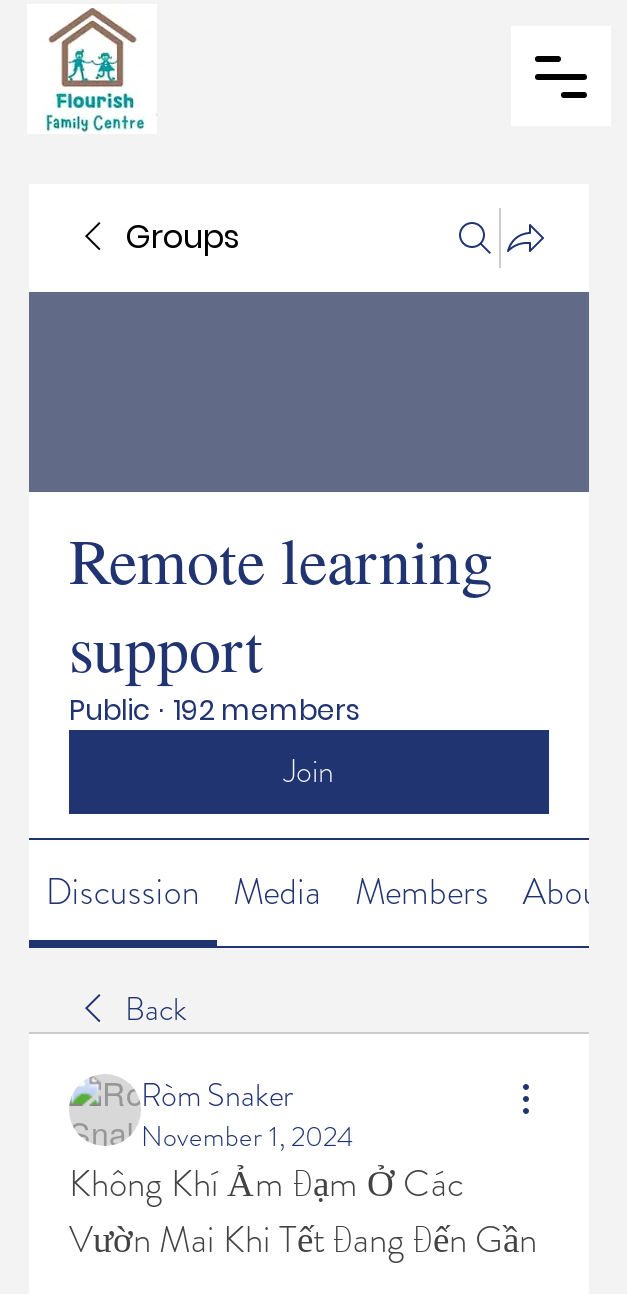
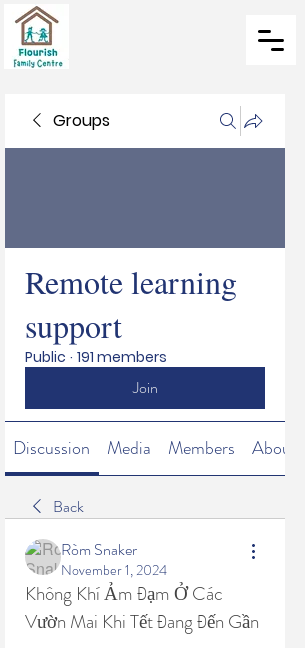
[69,690,361,730] Public · 192 members -> [25,347,167,367] Public · 191 members

